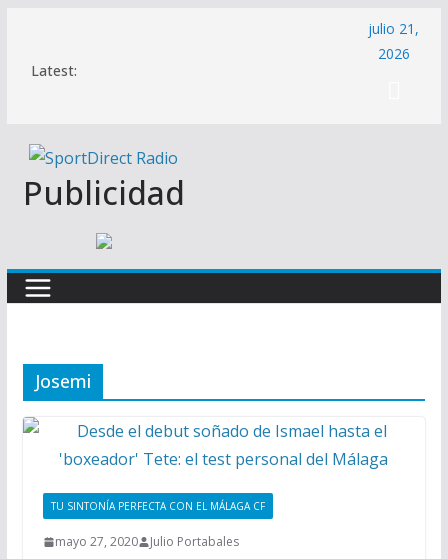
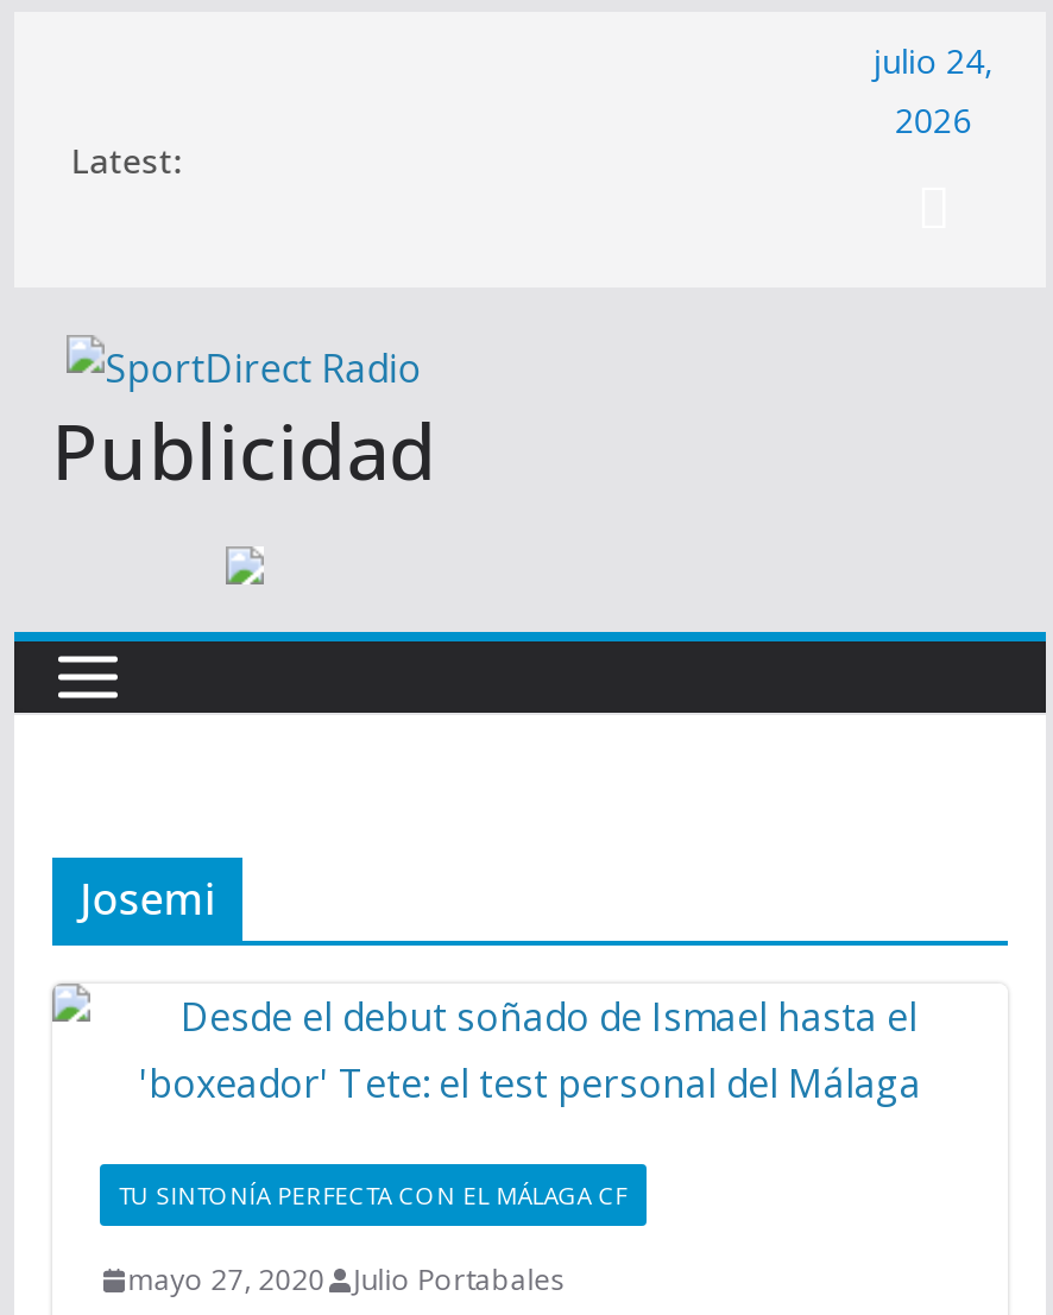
[368,19,419,38] julio 21, -> [873,38,994,83] julio 24,

